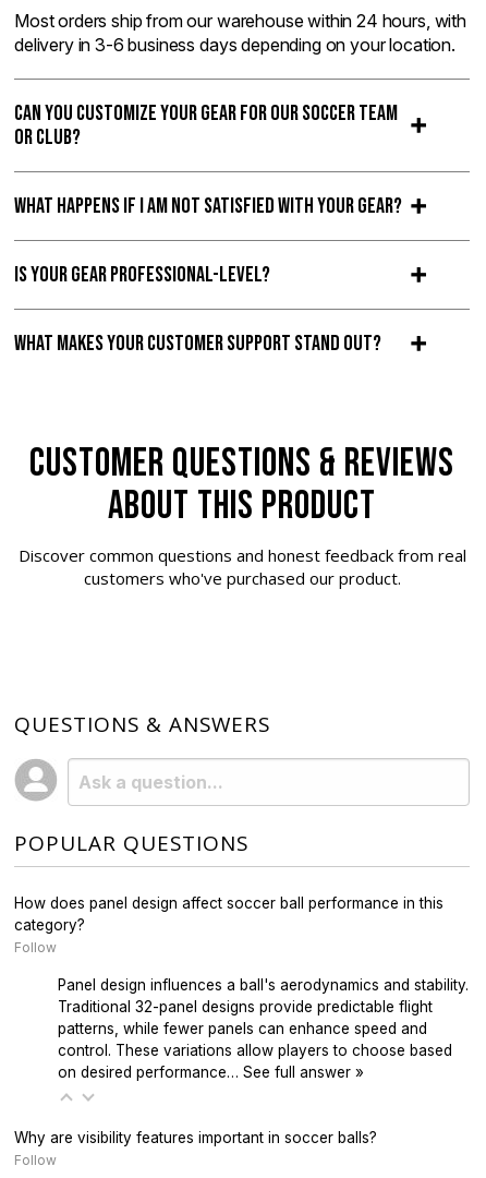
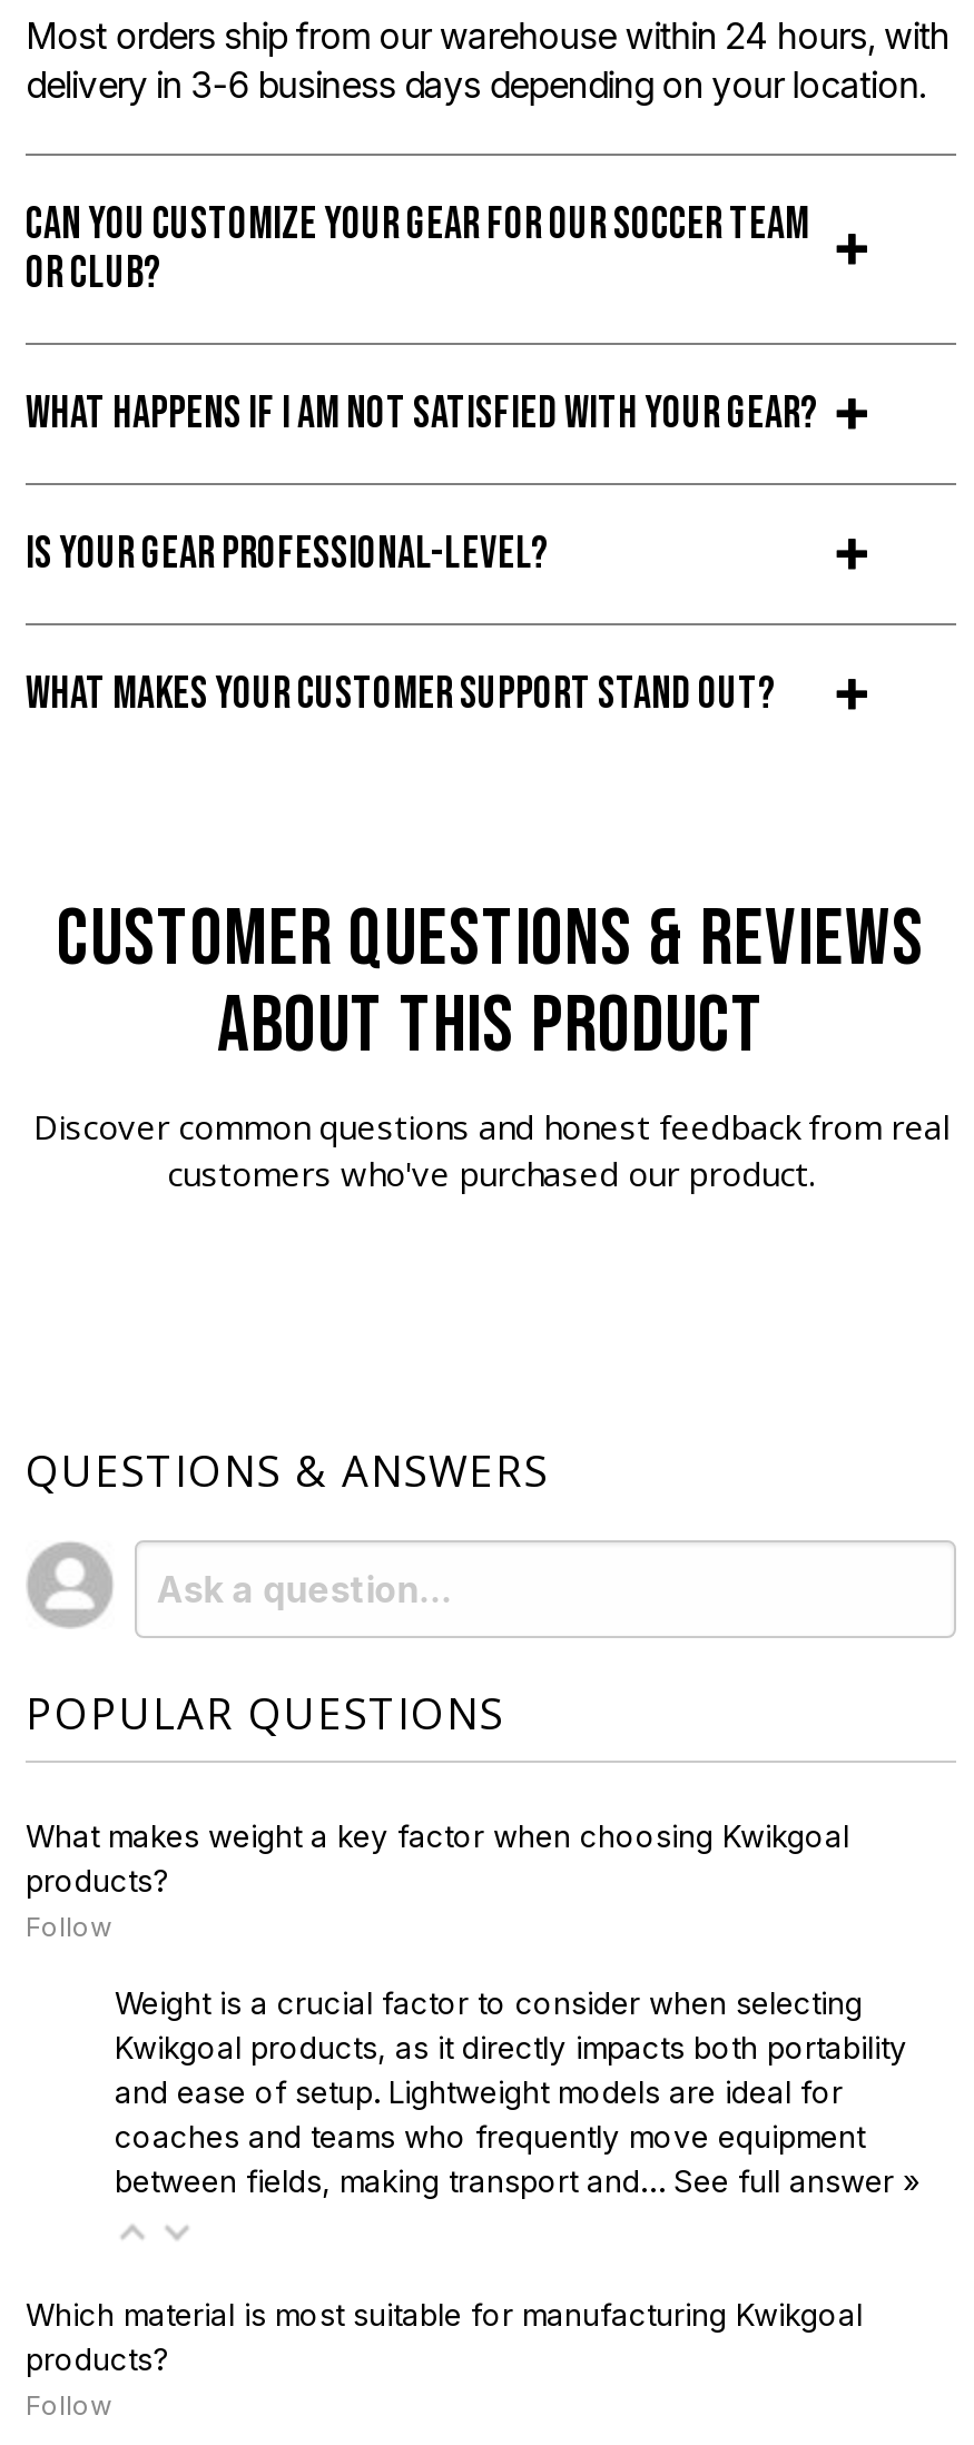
[14,895,444,934] How does panel design affect soccer ball performance in this | category? -> [26,1819,849,1899] What makes weight a key factor when choosing Kwikgoal | products?
[58,976,469,1081] Panel design influences a ball's aerodynamics and stability. | Traditional 32-panel designs provide predictable flight | patterns, while fewer panels can enhance speed and | control. These variations allow players to choose based | on desired performance… See full answer » -> [115,1986,921,2199] Weight is a crucial factor to consider when selecting | Kwikgoal products, as it directly impacts both portability | and ease of setup. Lightweight models are ideal for | coaches and teams who frequently move equipment | between fields, making transport and… See full answer »
[14,1129,377,1147] Why are visibility features important in soccer balls? -> [26,2297,863,2378] Which material is most suitable for manufacturing Kwikgoal | products?

